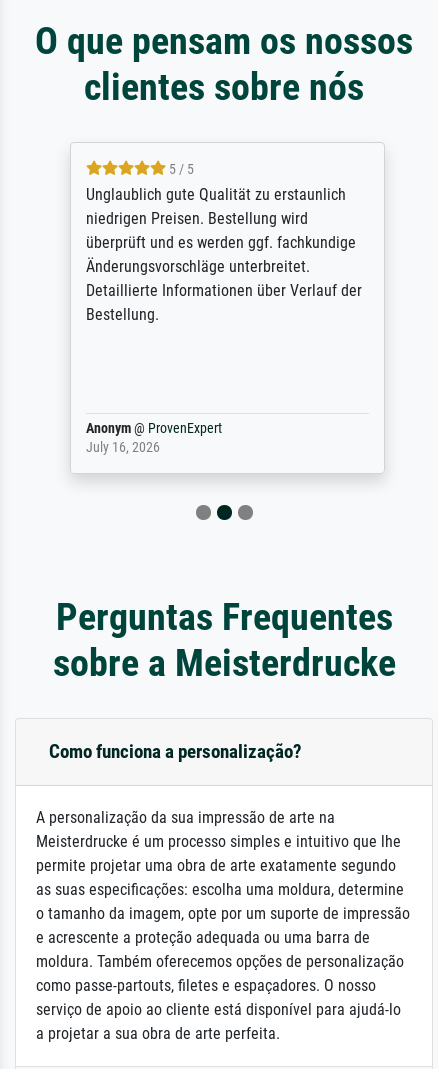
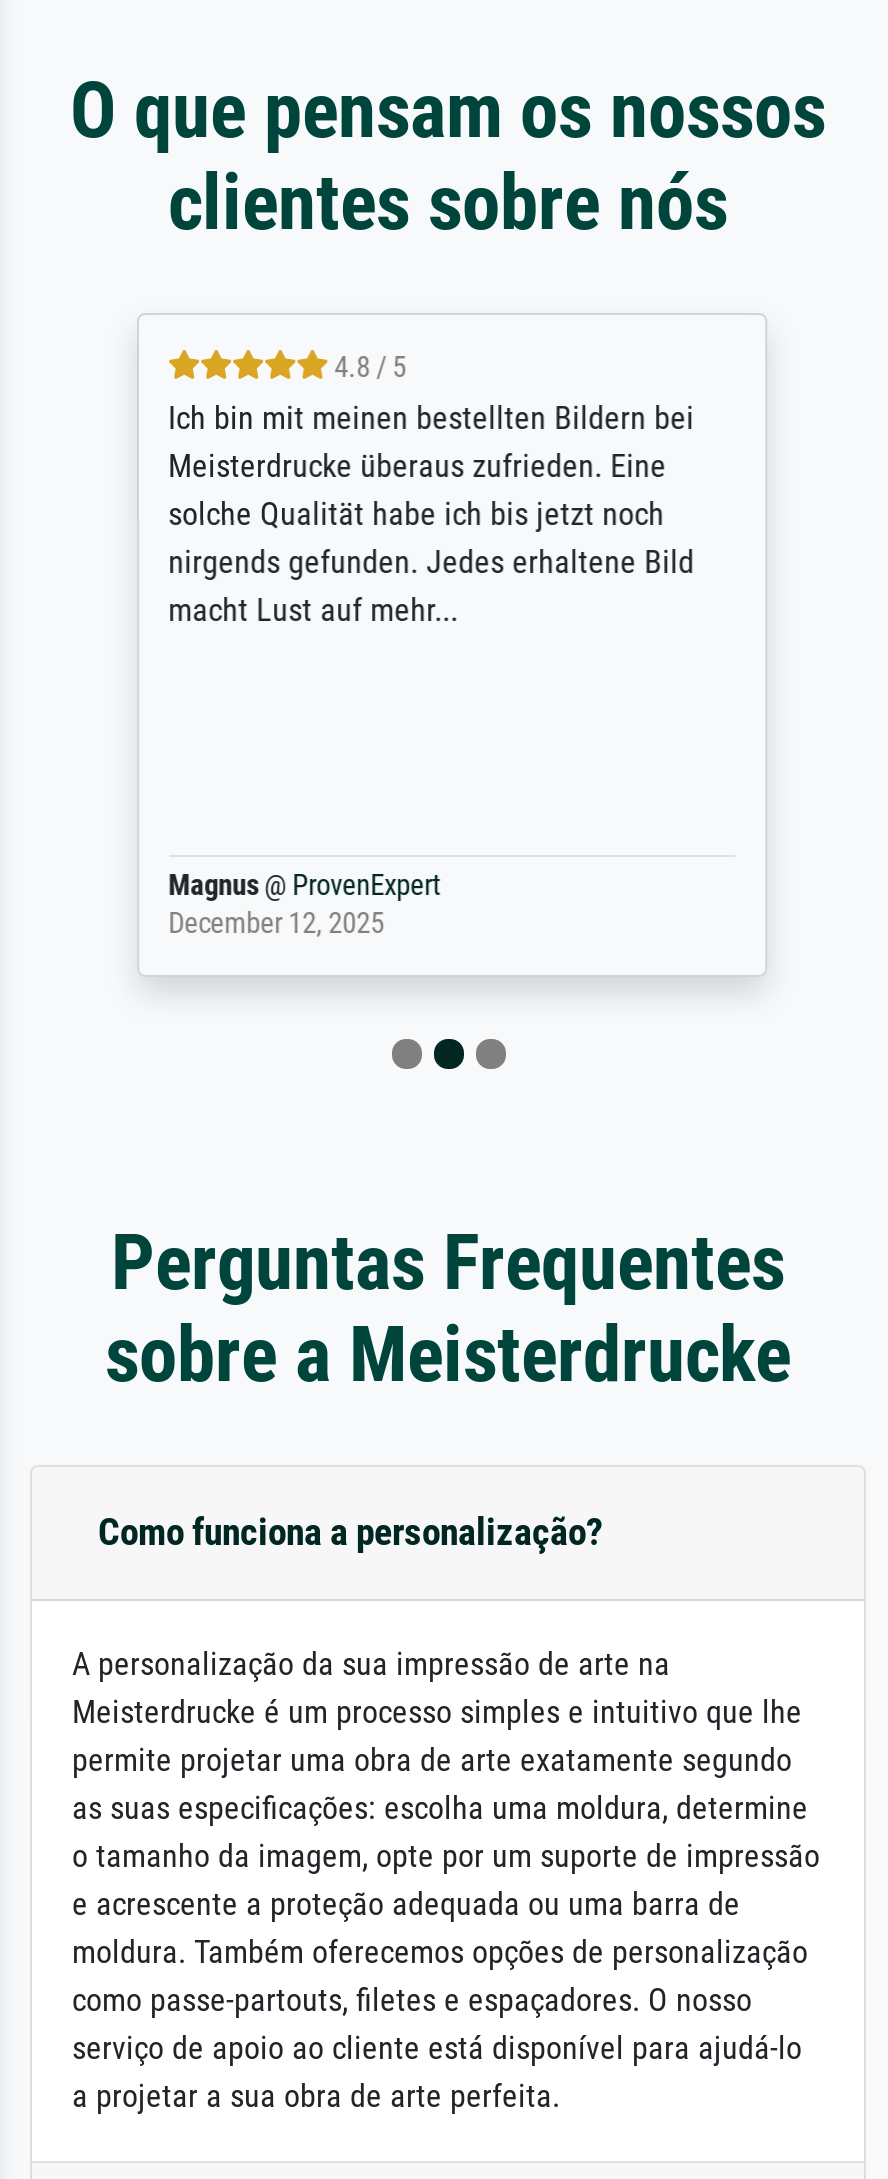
[82,161,358,324] 5 / 5 | Unglaublich gute Qualität zu erstaunlich | niedrigen Preisen. Bestellung wird | überprüft und es werden ggf. fachkundige | Änderungsvorschläge unterbreitet. | Detaillierte Informationen über Verlauf der | Bestellung. -> [165,350,691,628] 4.8 / 5 | Ich bin mit meinen bestellten Bildern bei | Meisterdrucke überaus zufrieden. Eine | solche Qualität habe ich bis jetzt noch | nirgends gefunden. Jedes erhaltene Bild | macht Lust auf mehr...
[82,420,218,456] Anonym @ ProvenExpert | July 16, 2026 -> [165,868,437,940] Magnus @ ProvenExpert | December 12, 2025

